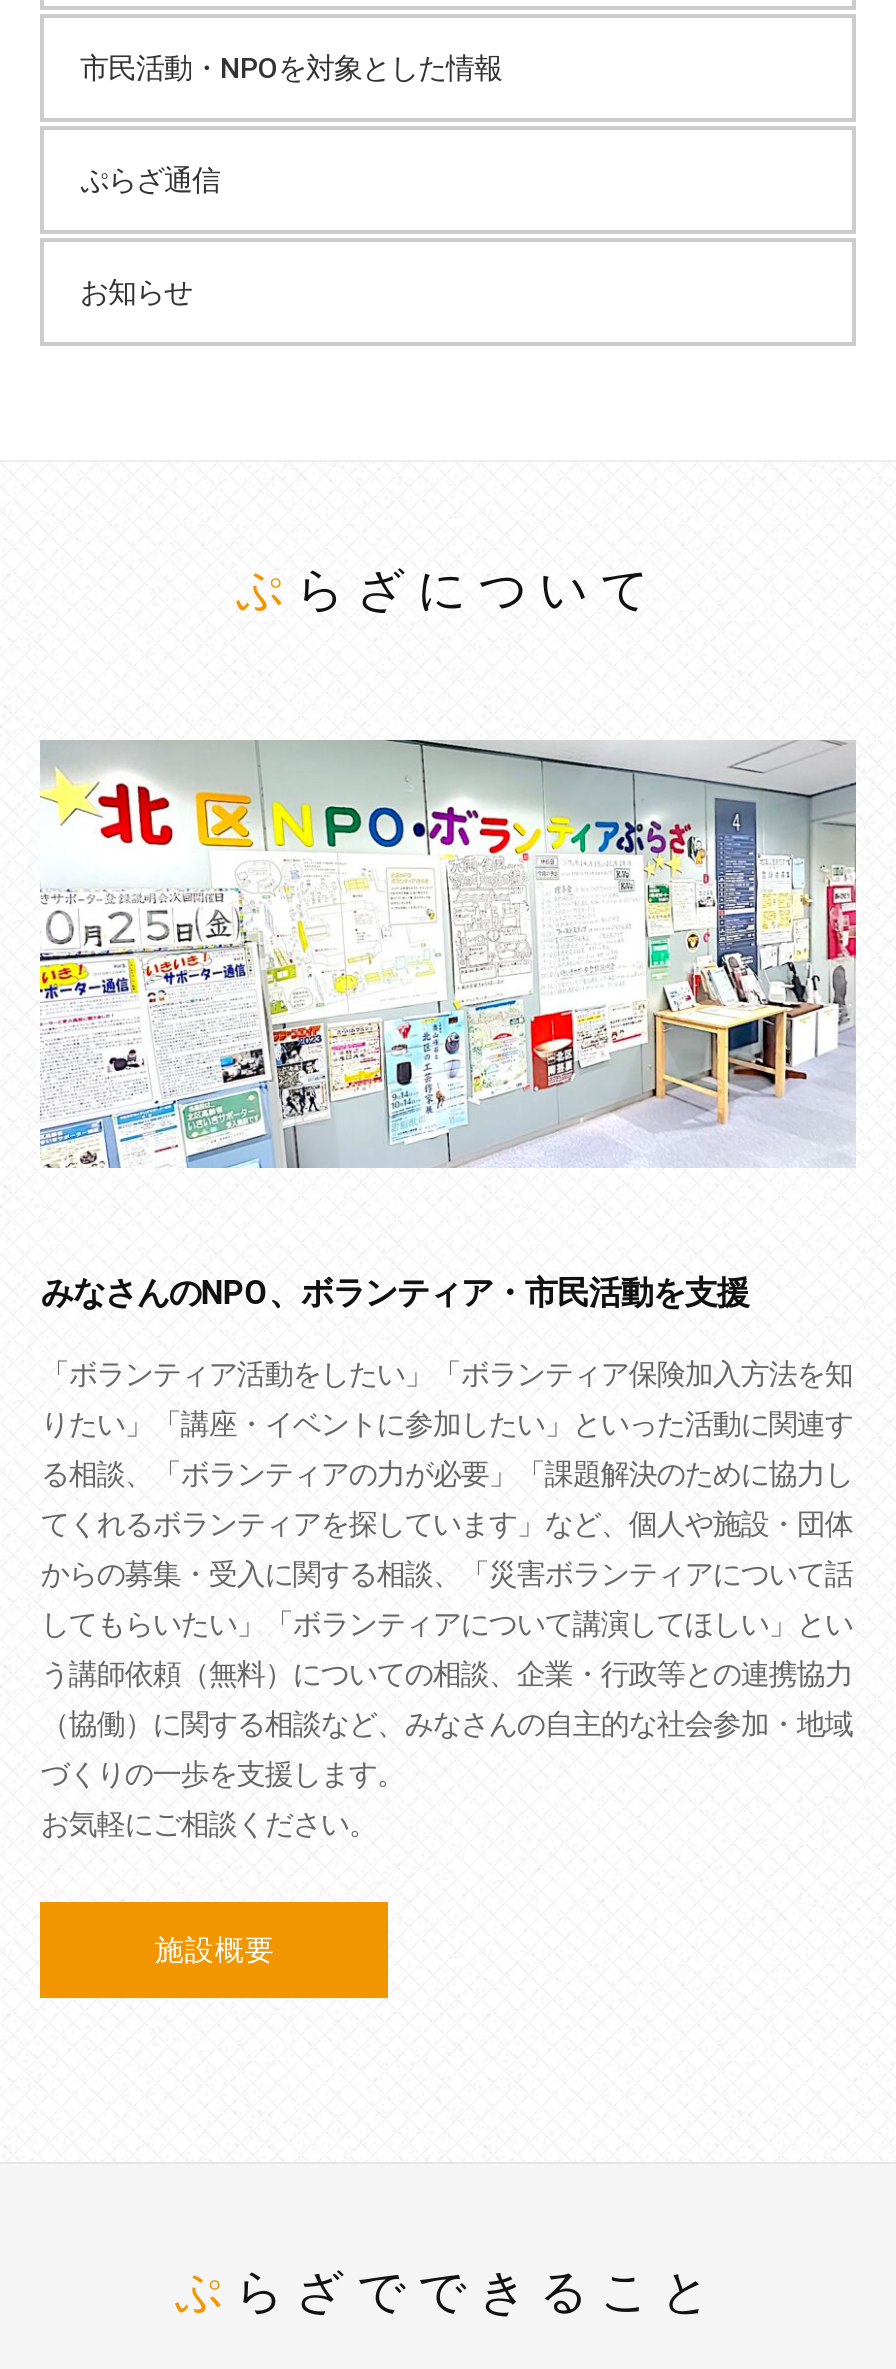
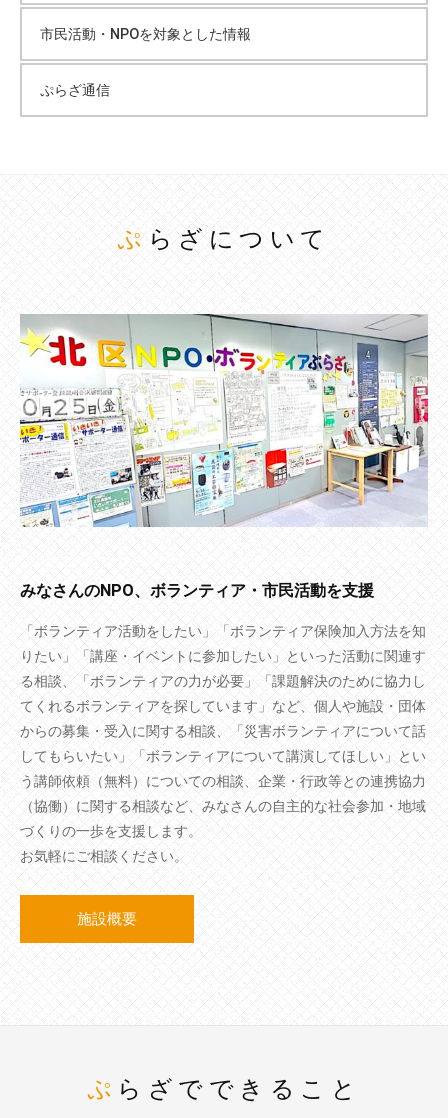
[80,277,192,309] お知らせ -> none

